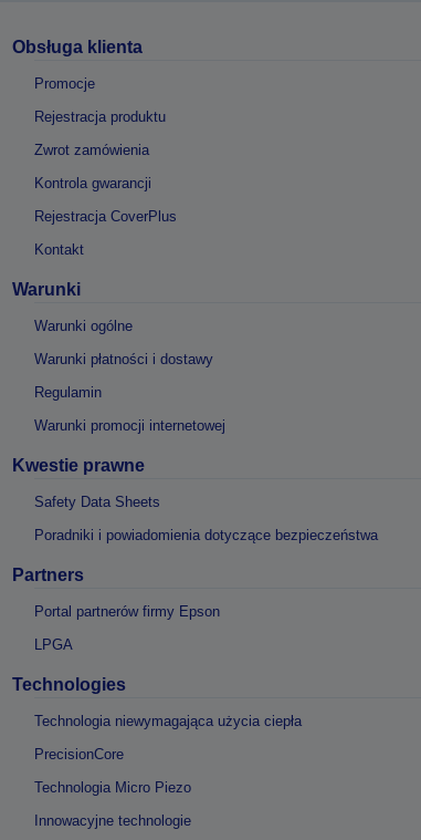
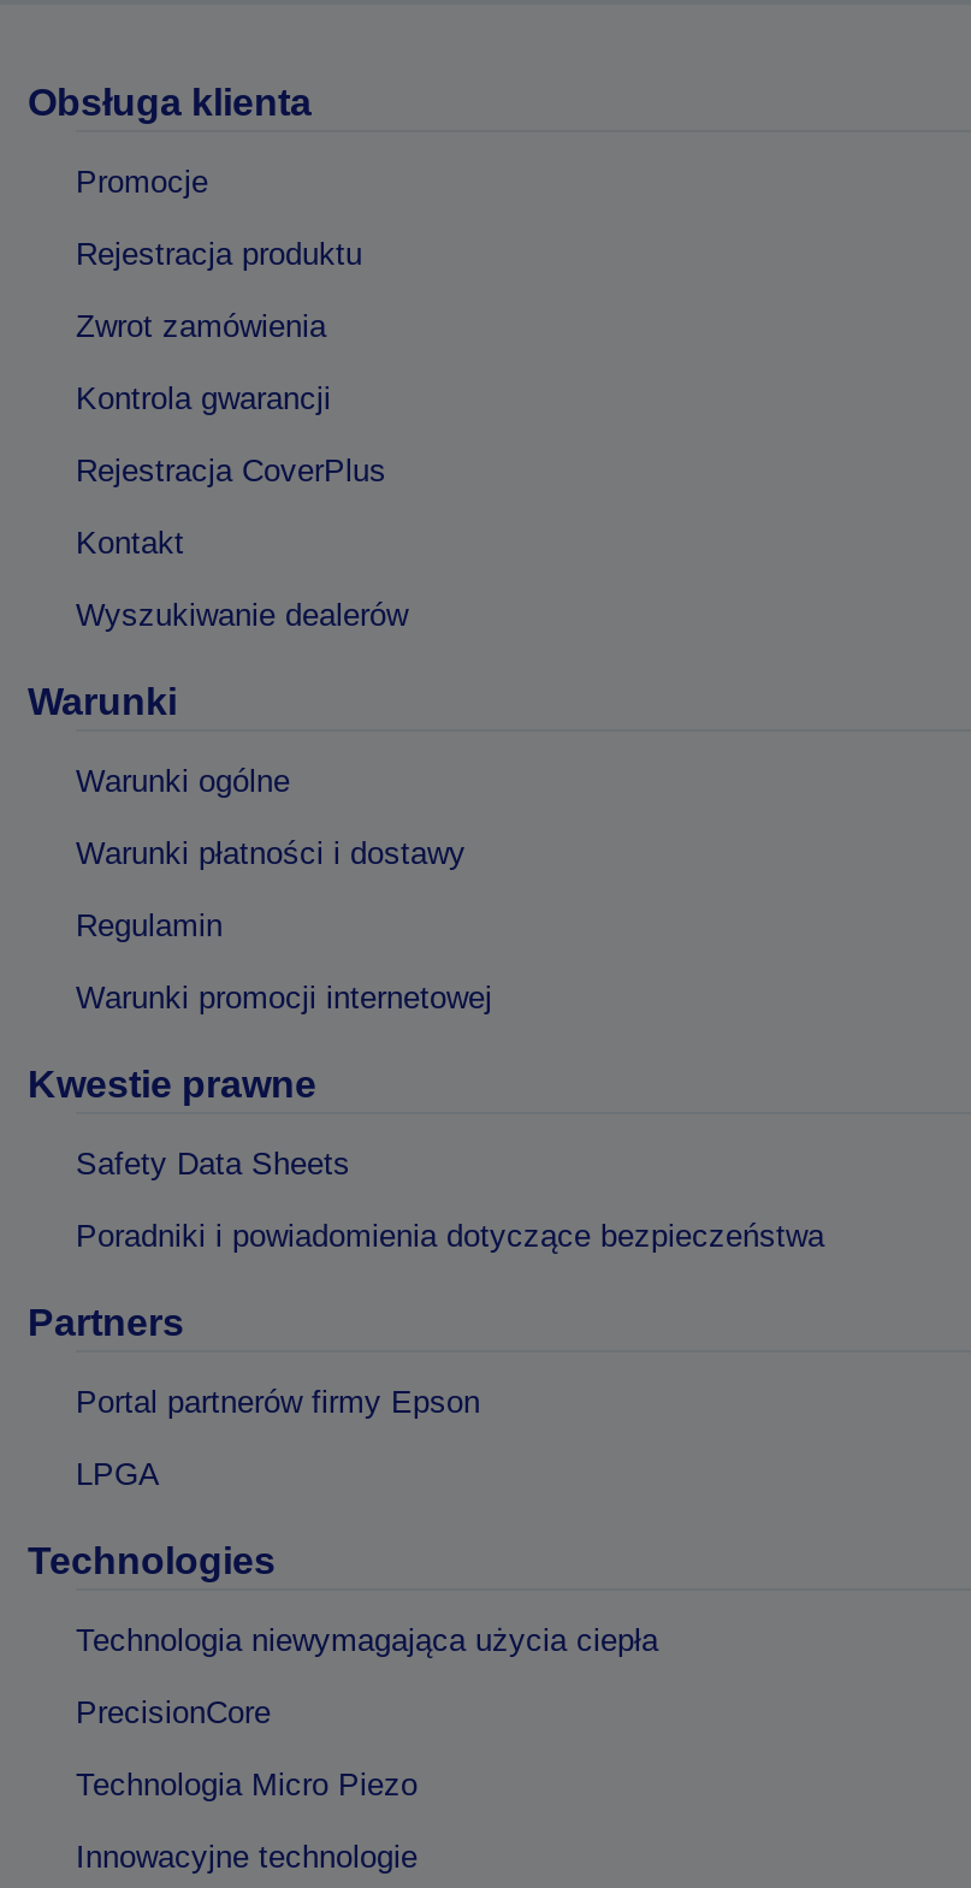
none -> [76,596,408,632] Wyszukiwanie dealerów

